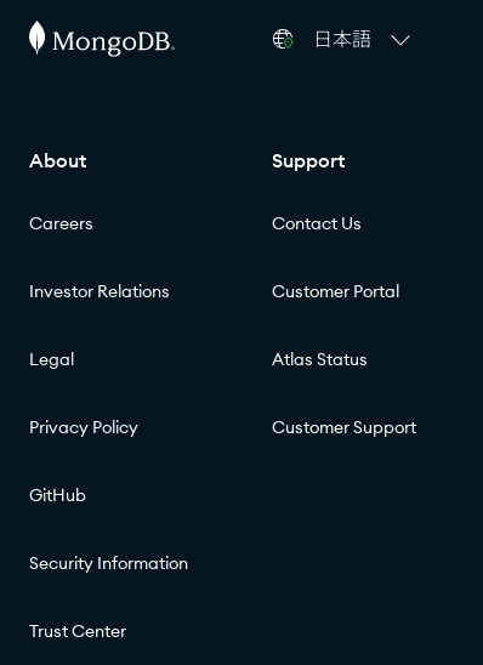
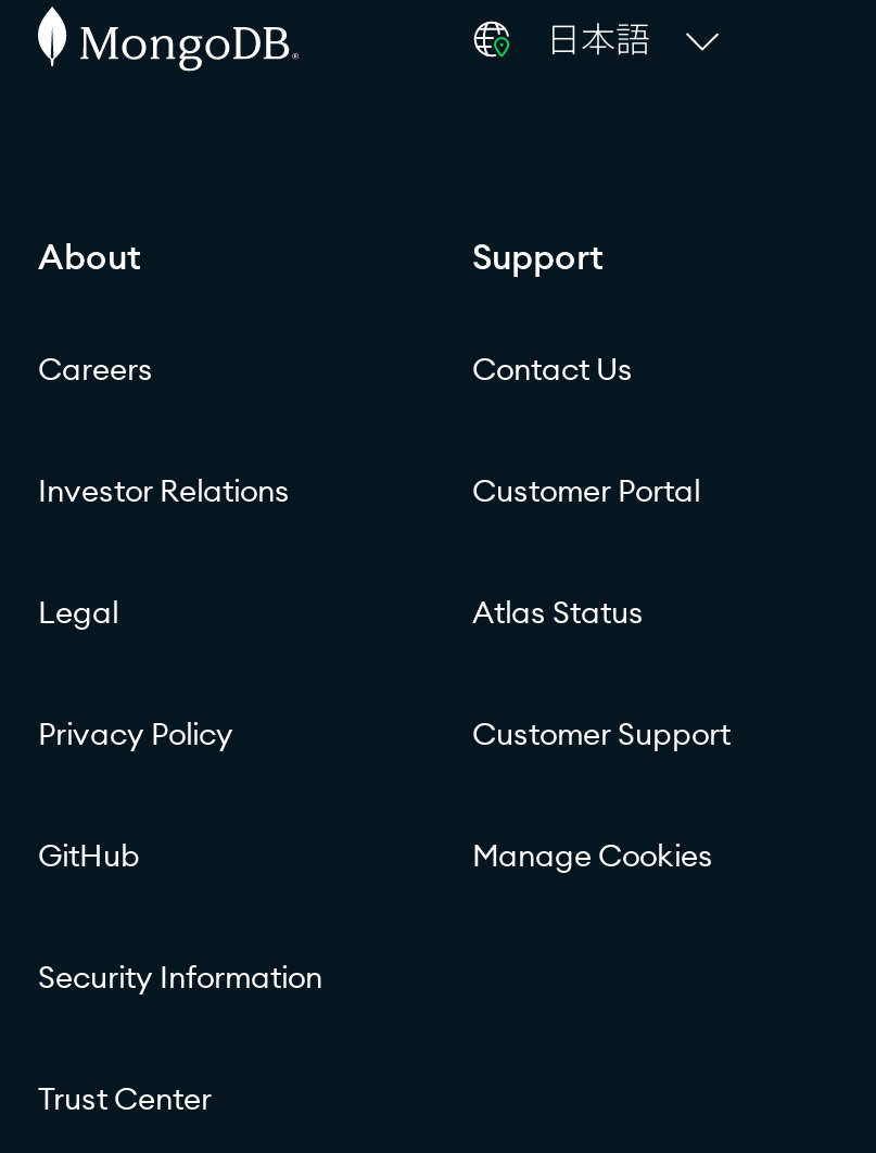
none -> [472,836,713,875] Manage Cookies

